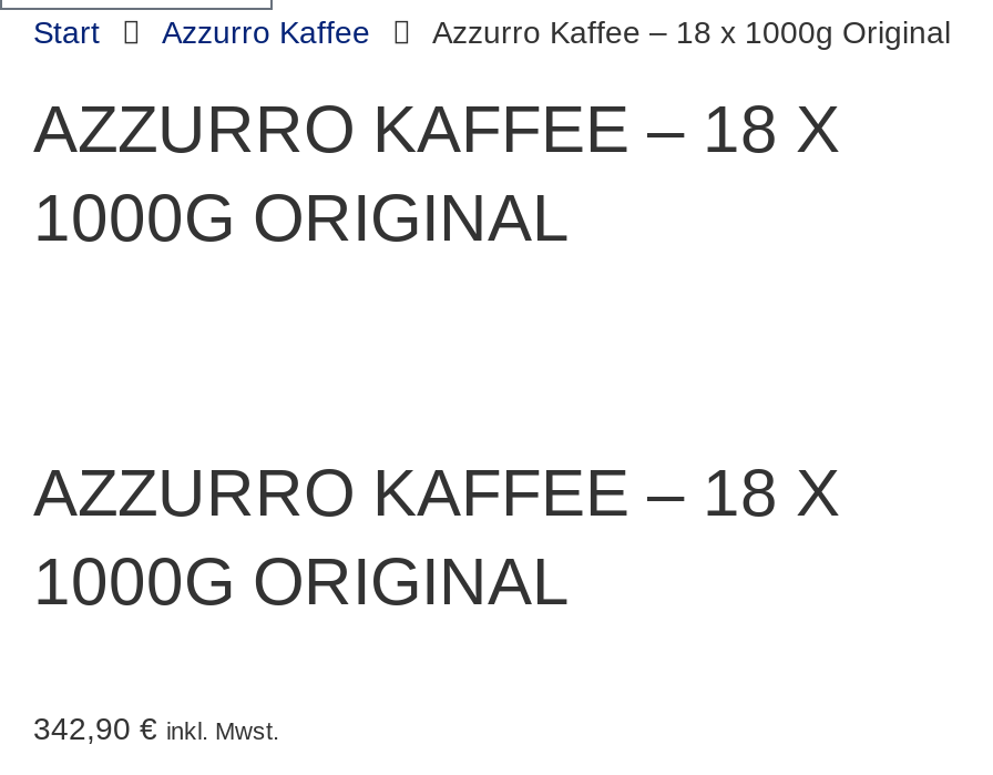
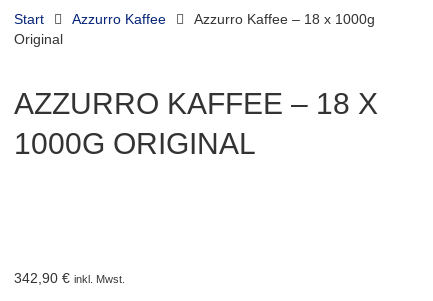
[33,14,951,254] Azzurro Kaffee – 18 x 1000g Original | AZZURRO KAFFEE – 18 X | 1000G ORIGINAL -> [14,11,375,47] Azzurro Kaffee – 18 x 1000g | Original
moved [33,456,840,618] -> [14,87,378,160]: AZZURRO KAFFEE – 18 X | 1000G ORIGINAL

